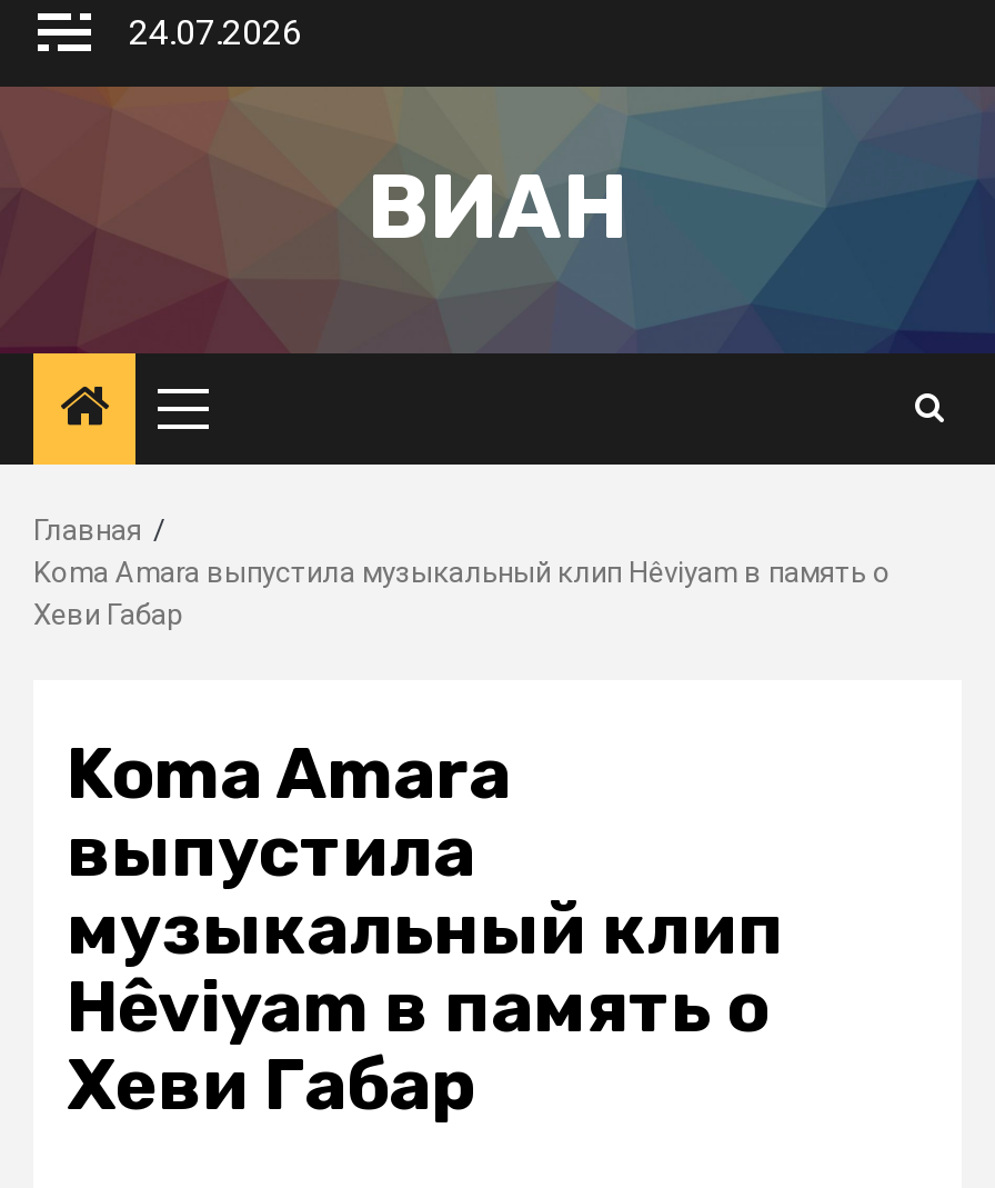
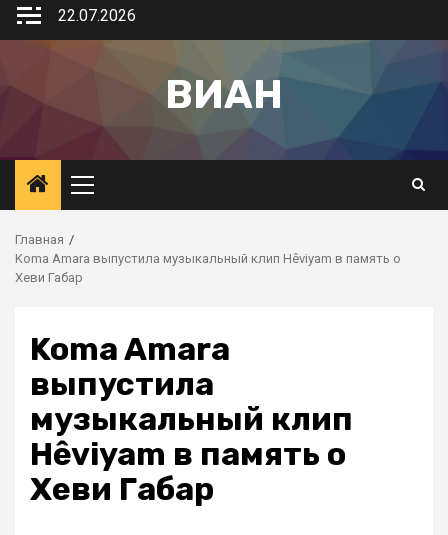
[129,11,302,53] 24.07.2026 -> [58,6,136,25] 22.07.2026

